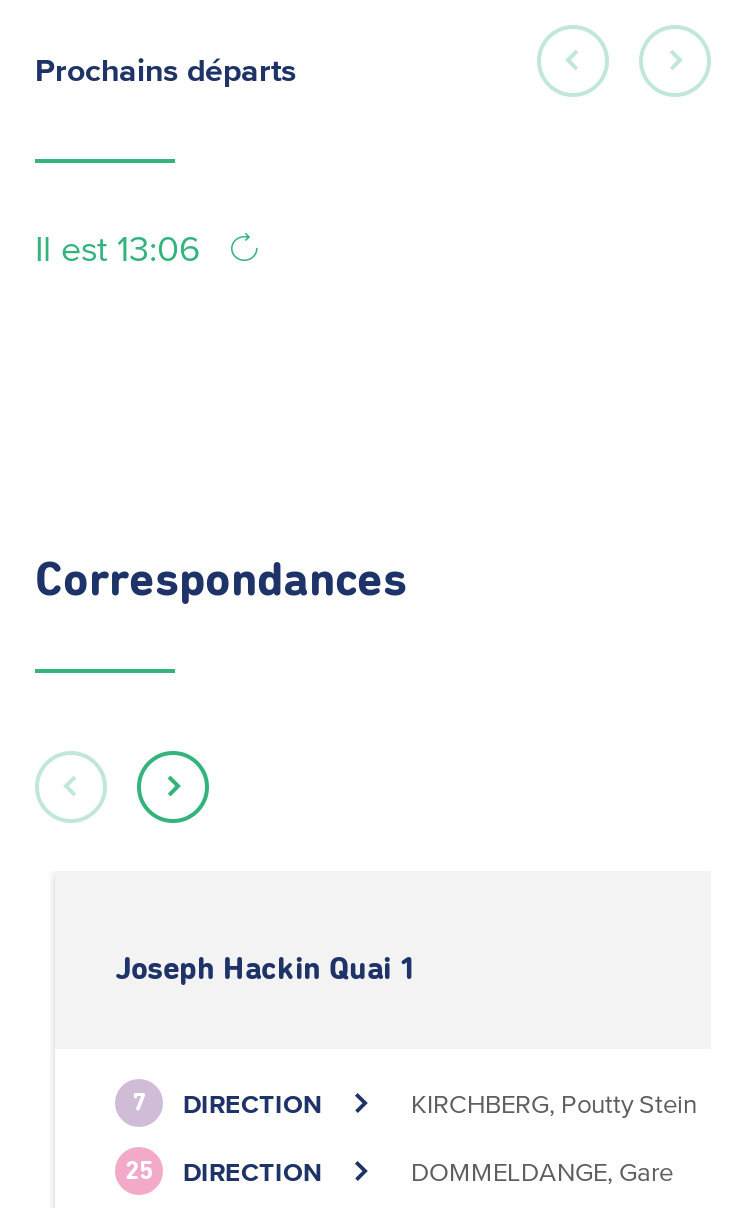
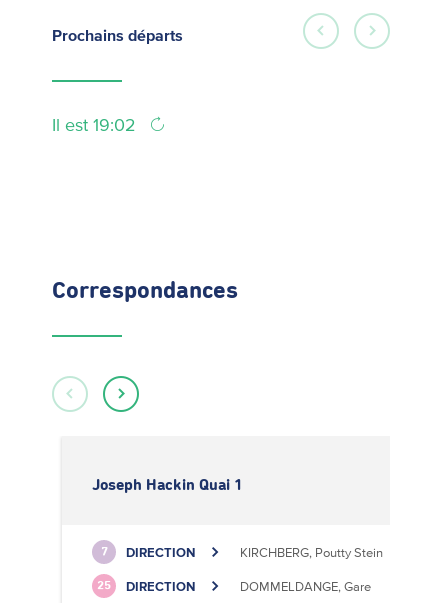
[35,229,211,269] Il est 13:06 -> [52,115,141,135] Il est 19:02

